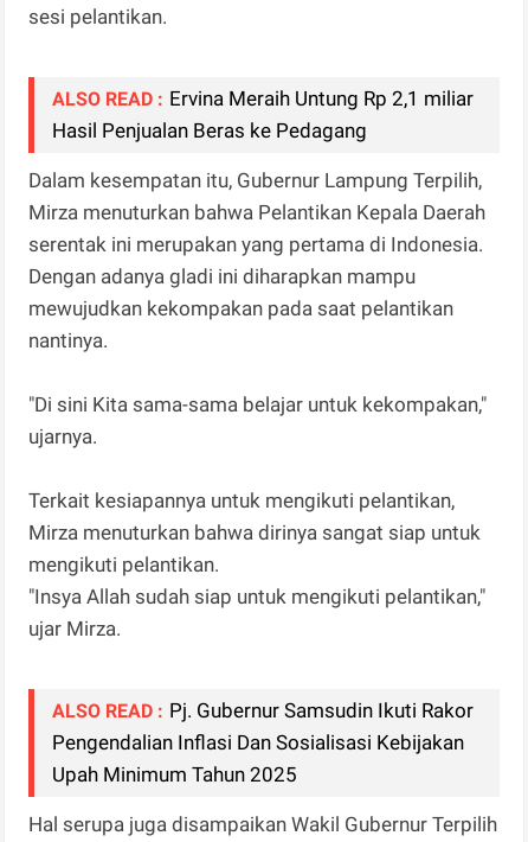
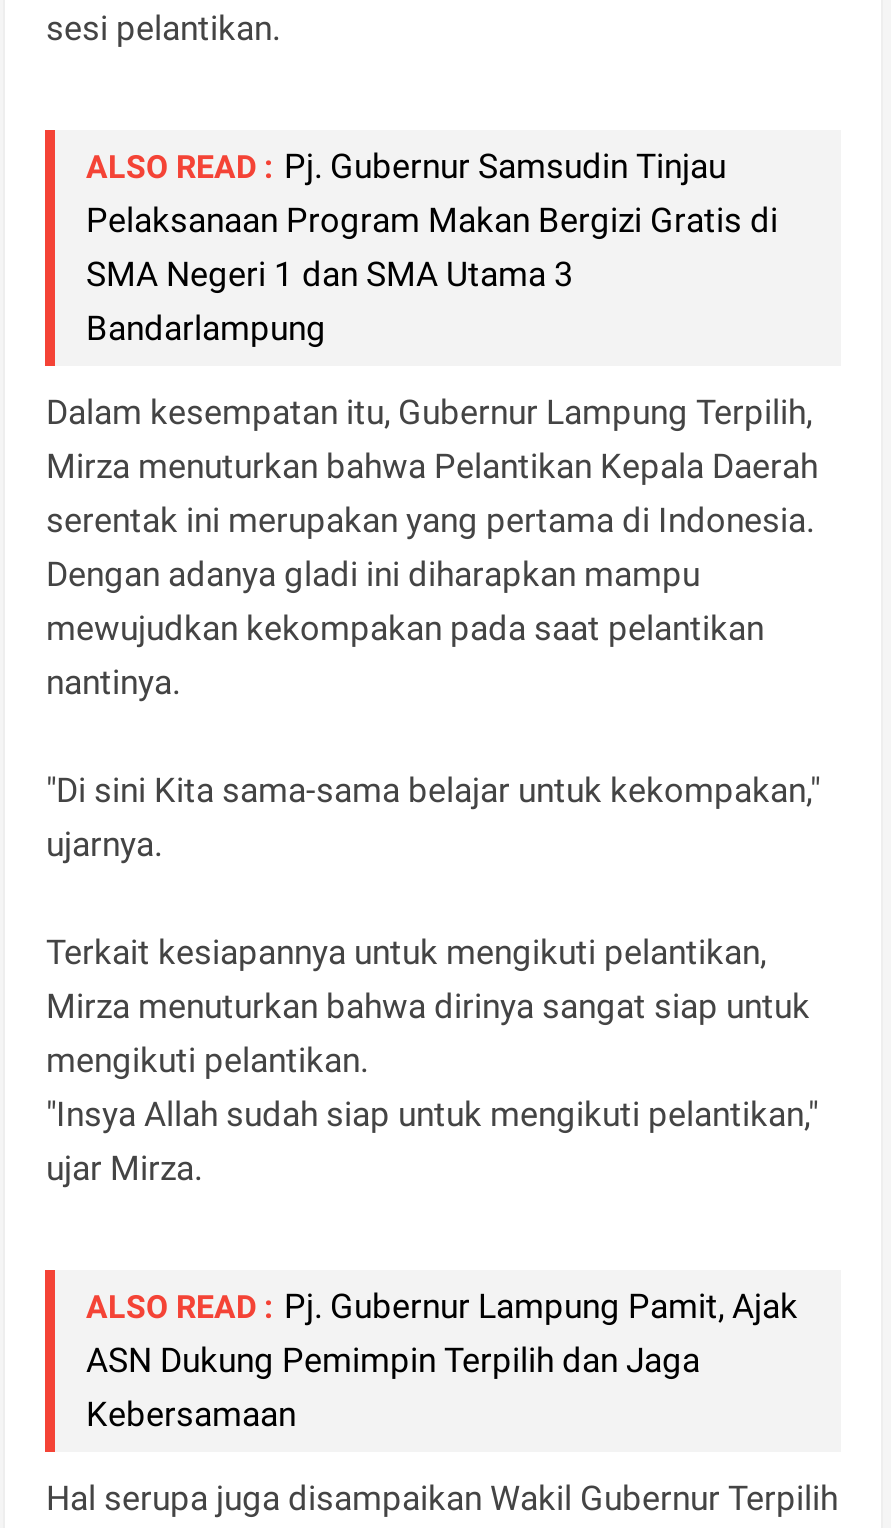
[53,87,474,143] ALSO READ : Ervina Meraih Untung Rp 2,1 miliar | Hasil Penjualan Beras ke Pedagang -> [86,147,778,349] ALSO READ : Pj. Gubernur Samsudin Tinjau | Pelaksanaan Program Makan Bergizi Gratis di | SMA Negeri 1 dan SMA Utama 3 | Bandarlampung
[53,699,474,787] ALSO READ : Pj. Gubernur Samsudin Ikuti Rakor | Pengendalian Inflasi Dan Sosialisasi Kebijakan | Upah Minimum Tahun 2025 -> [86,1287,798,1435] ALSO READ : Pj. Gubernur Lampung Pamit, Ajak | ASN Dukung Pemimpin Terpilih dan Jaga | Kebersamaan

